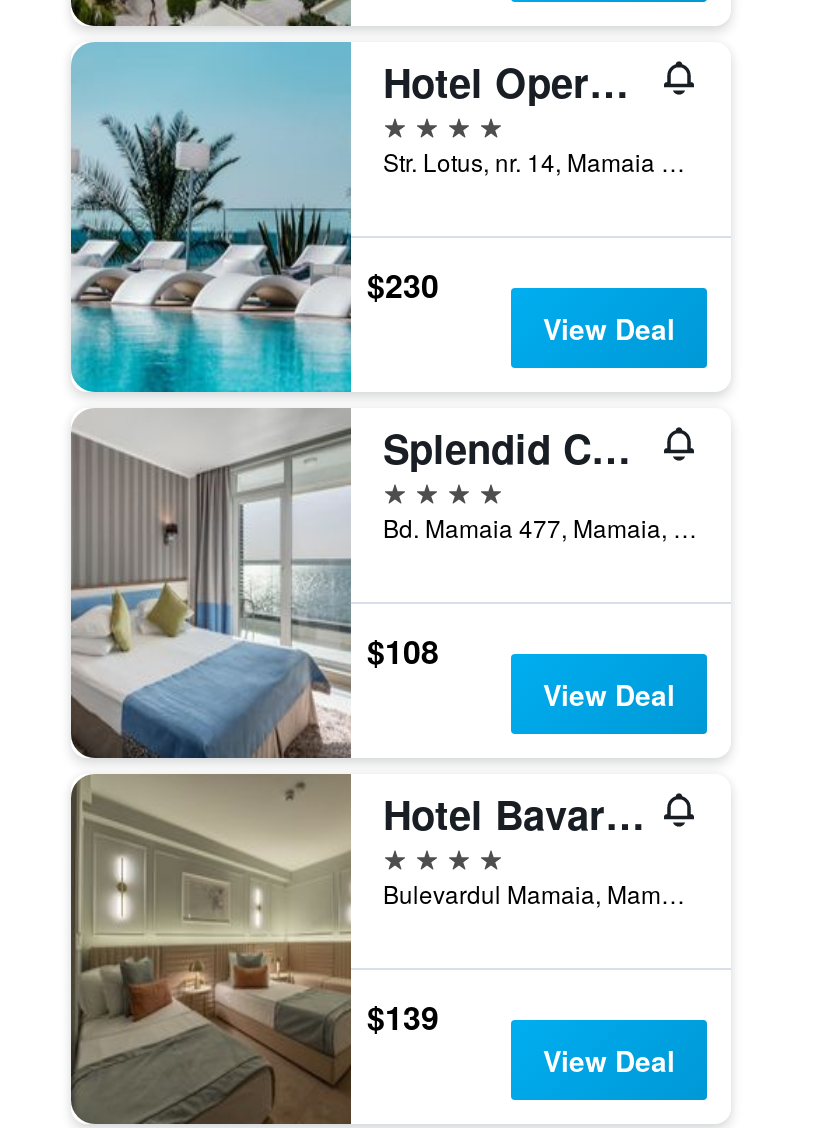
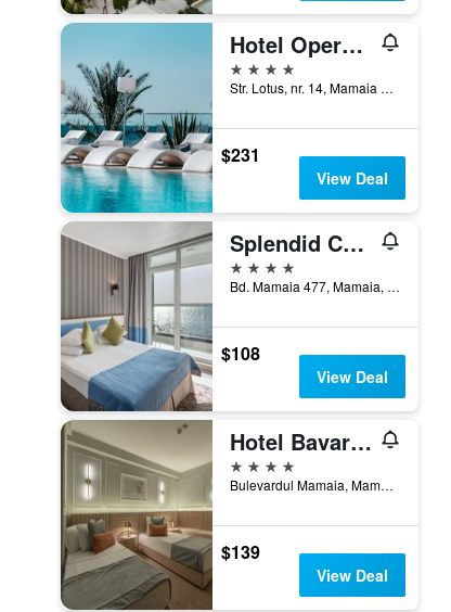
[367,261,439,307] $230 -> [221,142,260,167] $231

